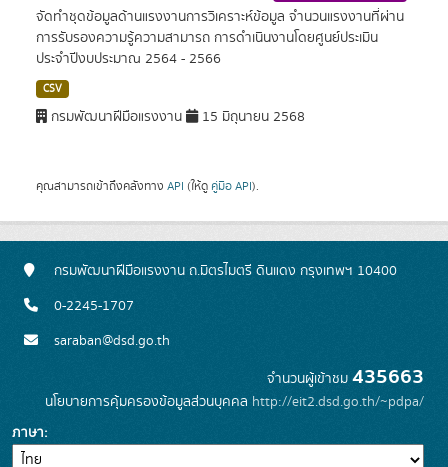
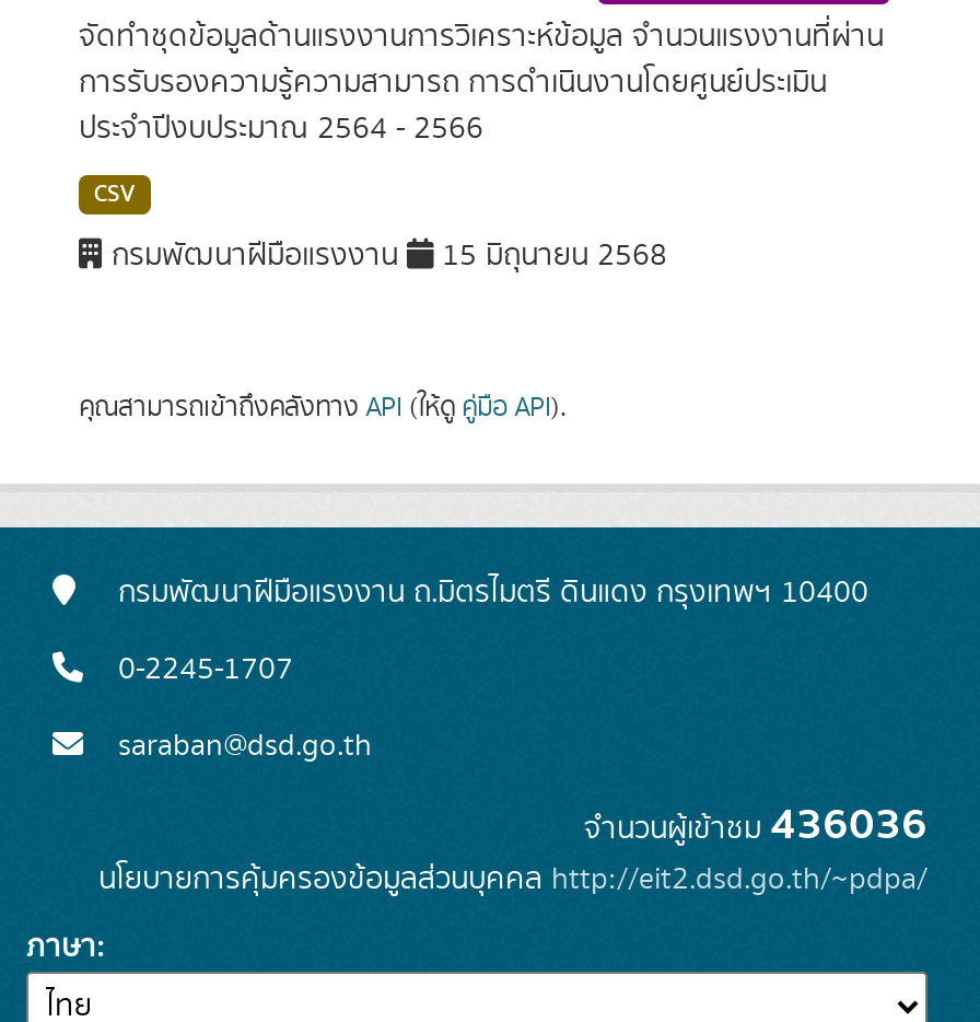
[267,361,424,393] จำนวนผู้เข้าชม435663 -> [584,790,927,860] จำนวนผู้เข้าชม436036

